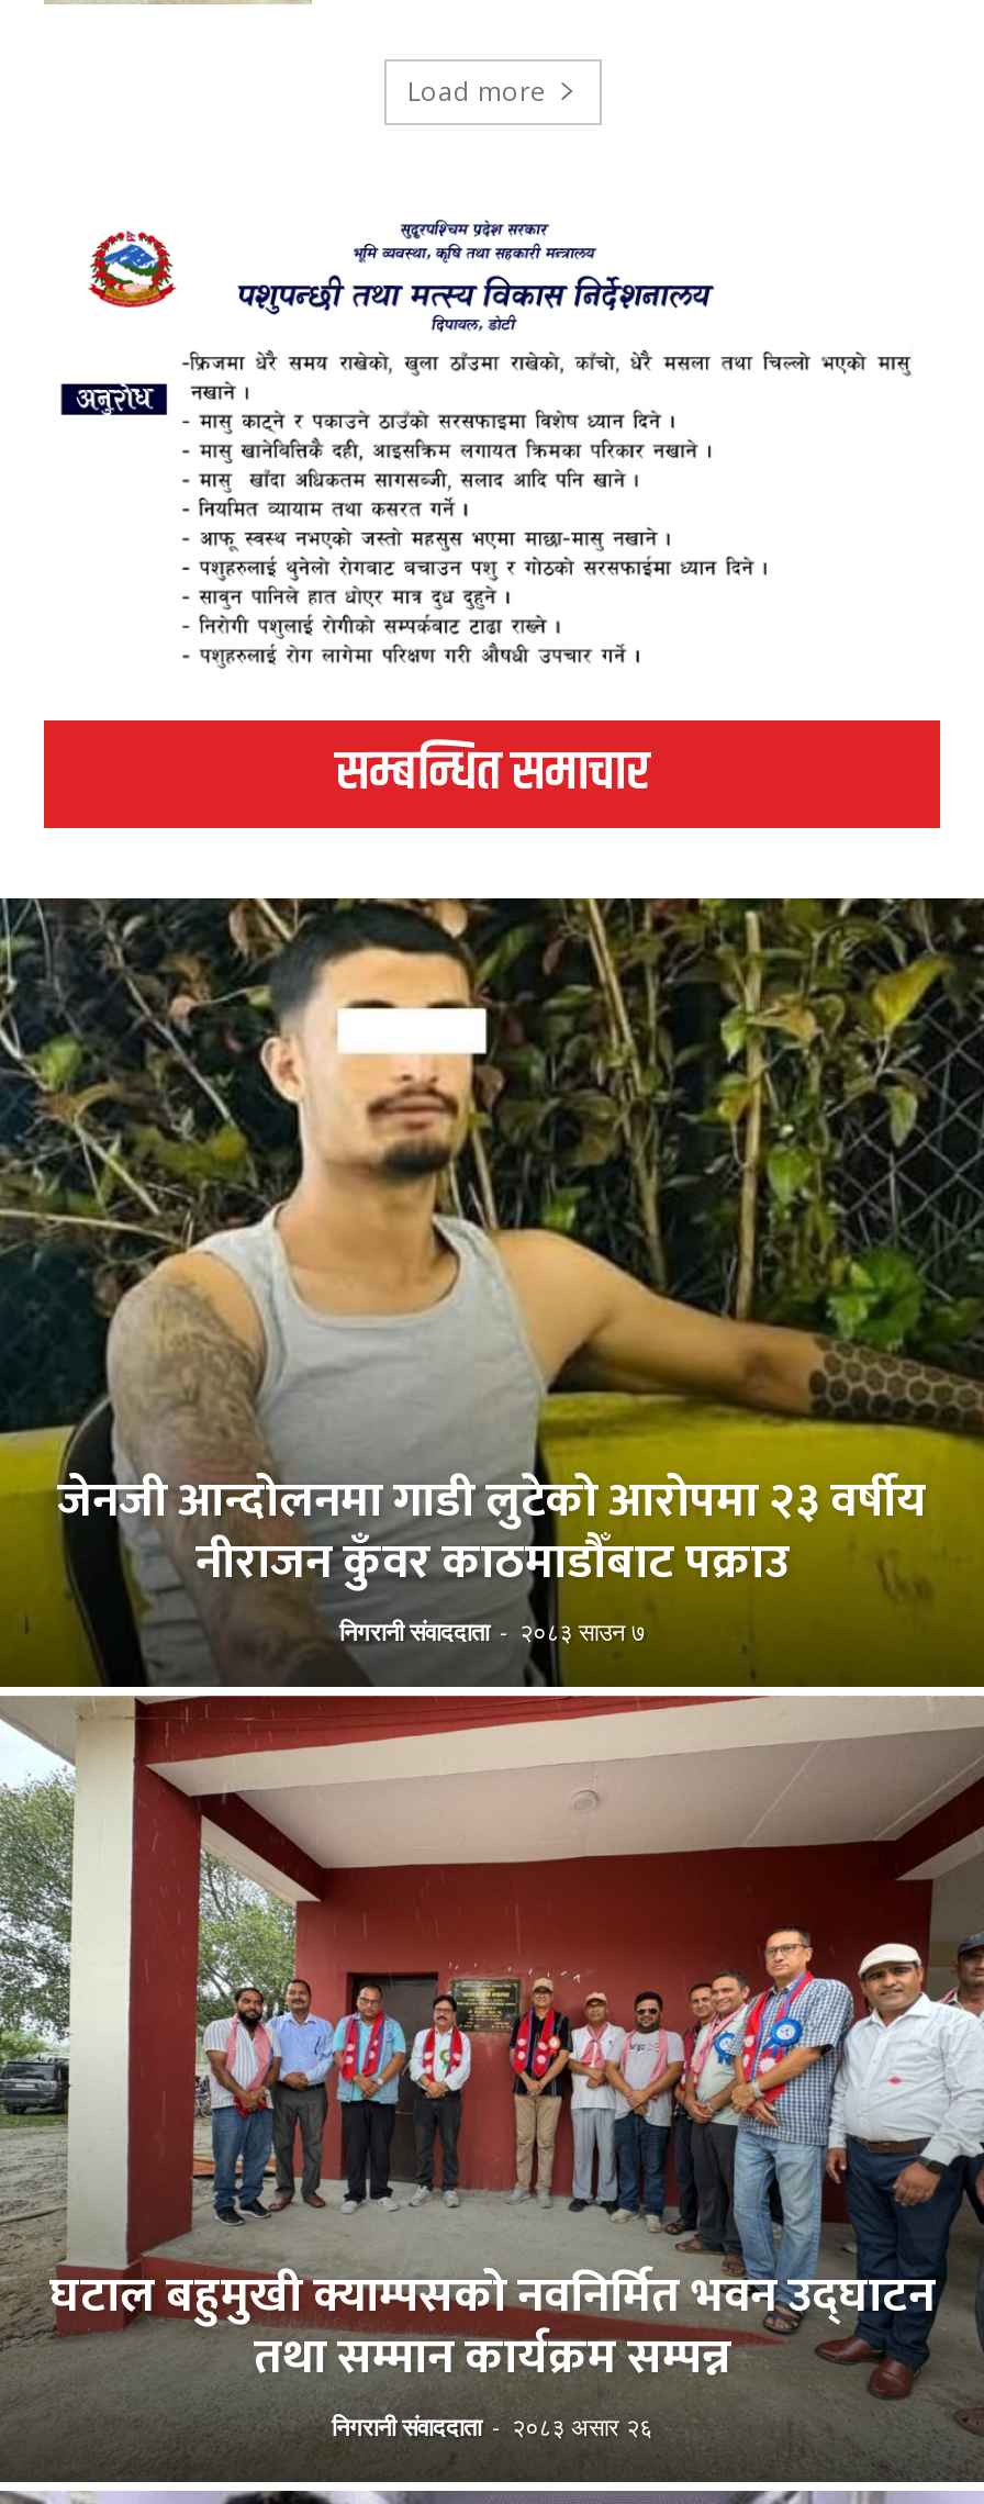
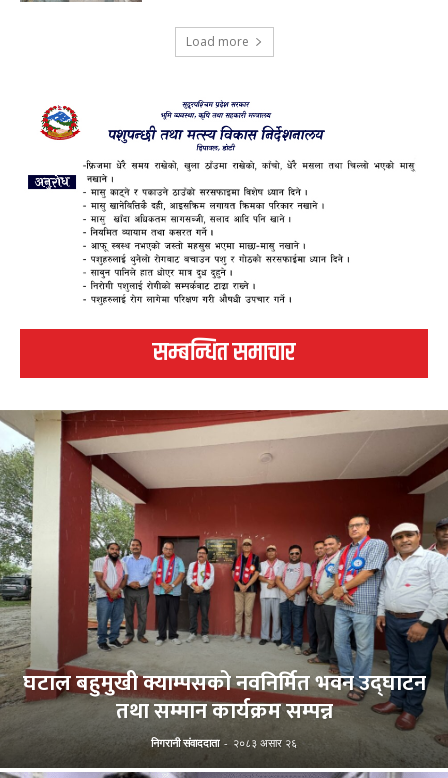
[7,896,977,1687] [image] | जेनजी आन्दोलनमा गाडी लुटेको आरोपमा २३ वर्षीय | नीराजन कुँवर काठमाडौँबाट पक्राउ | निगरानी संवाददाता - २०८३ साउन ७ -> none

